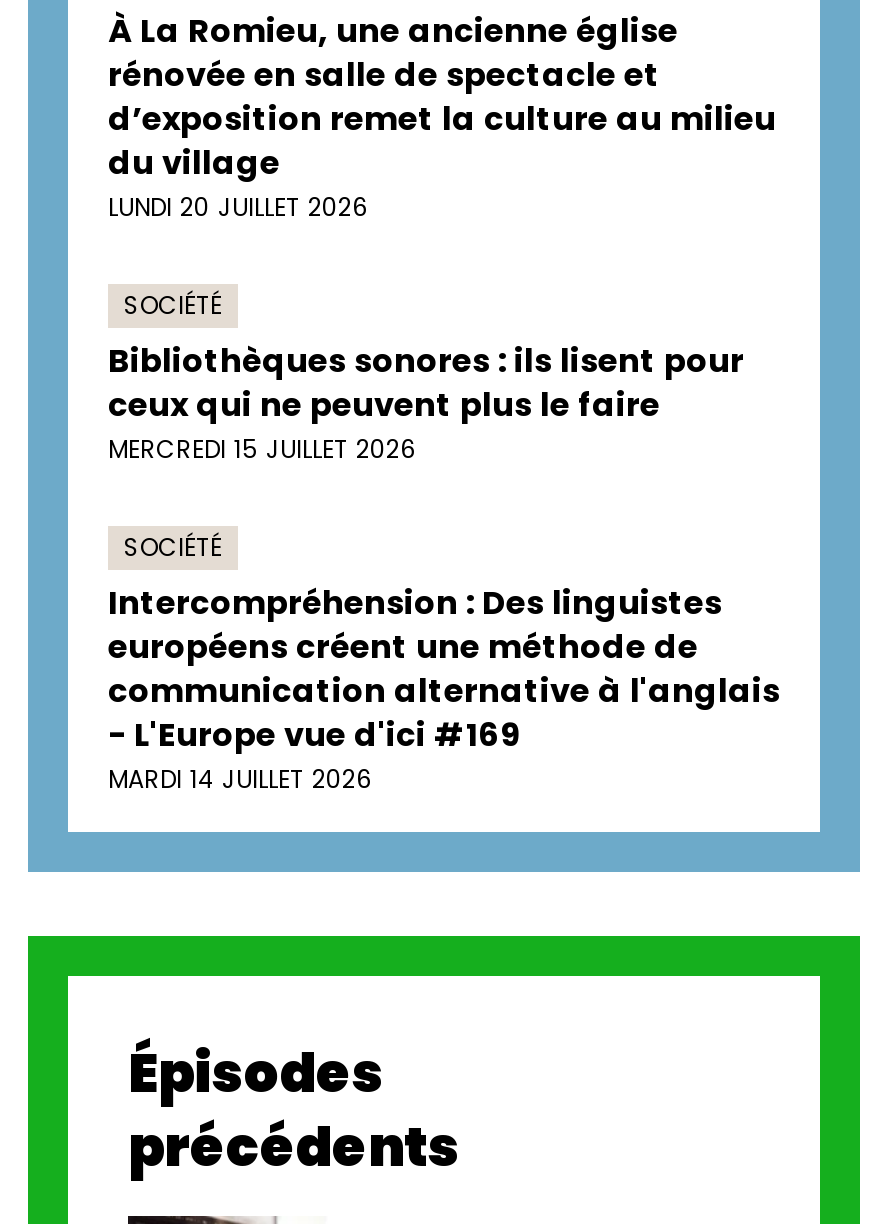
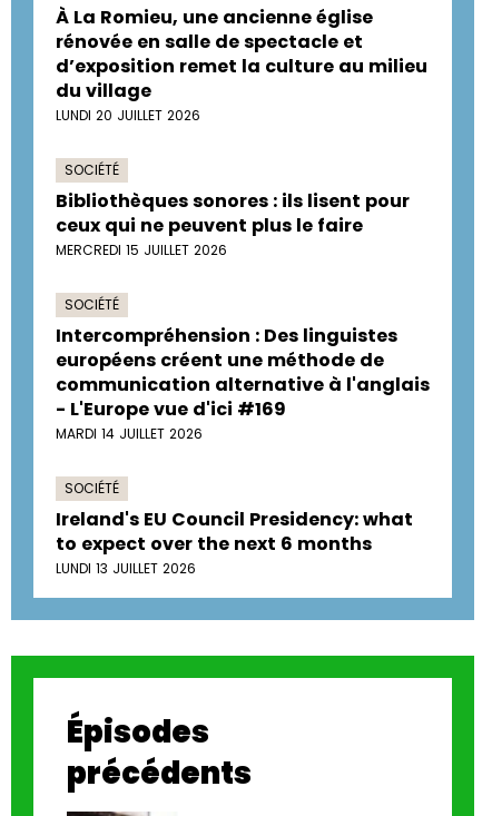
none -> [56,479,413,578] SOCIÉTÉ | Ireland's EU Council Presidency: what | to expect over the next 6 months | LUNDI 13 JUILLET 2026

